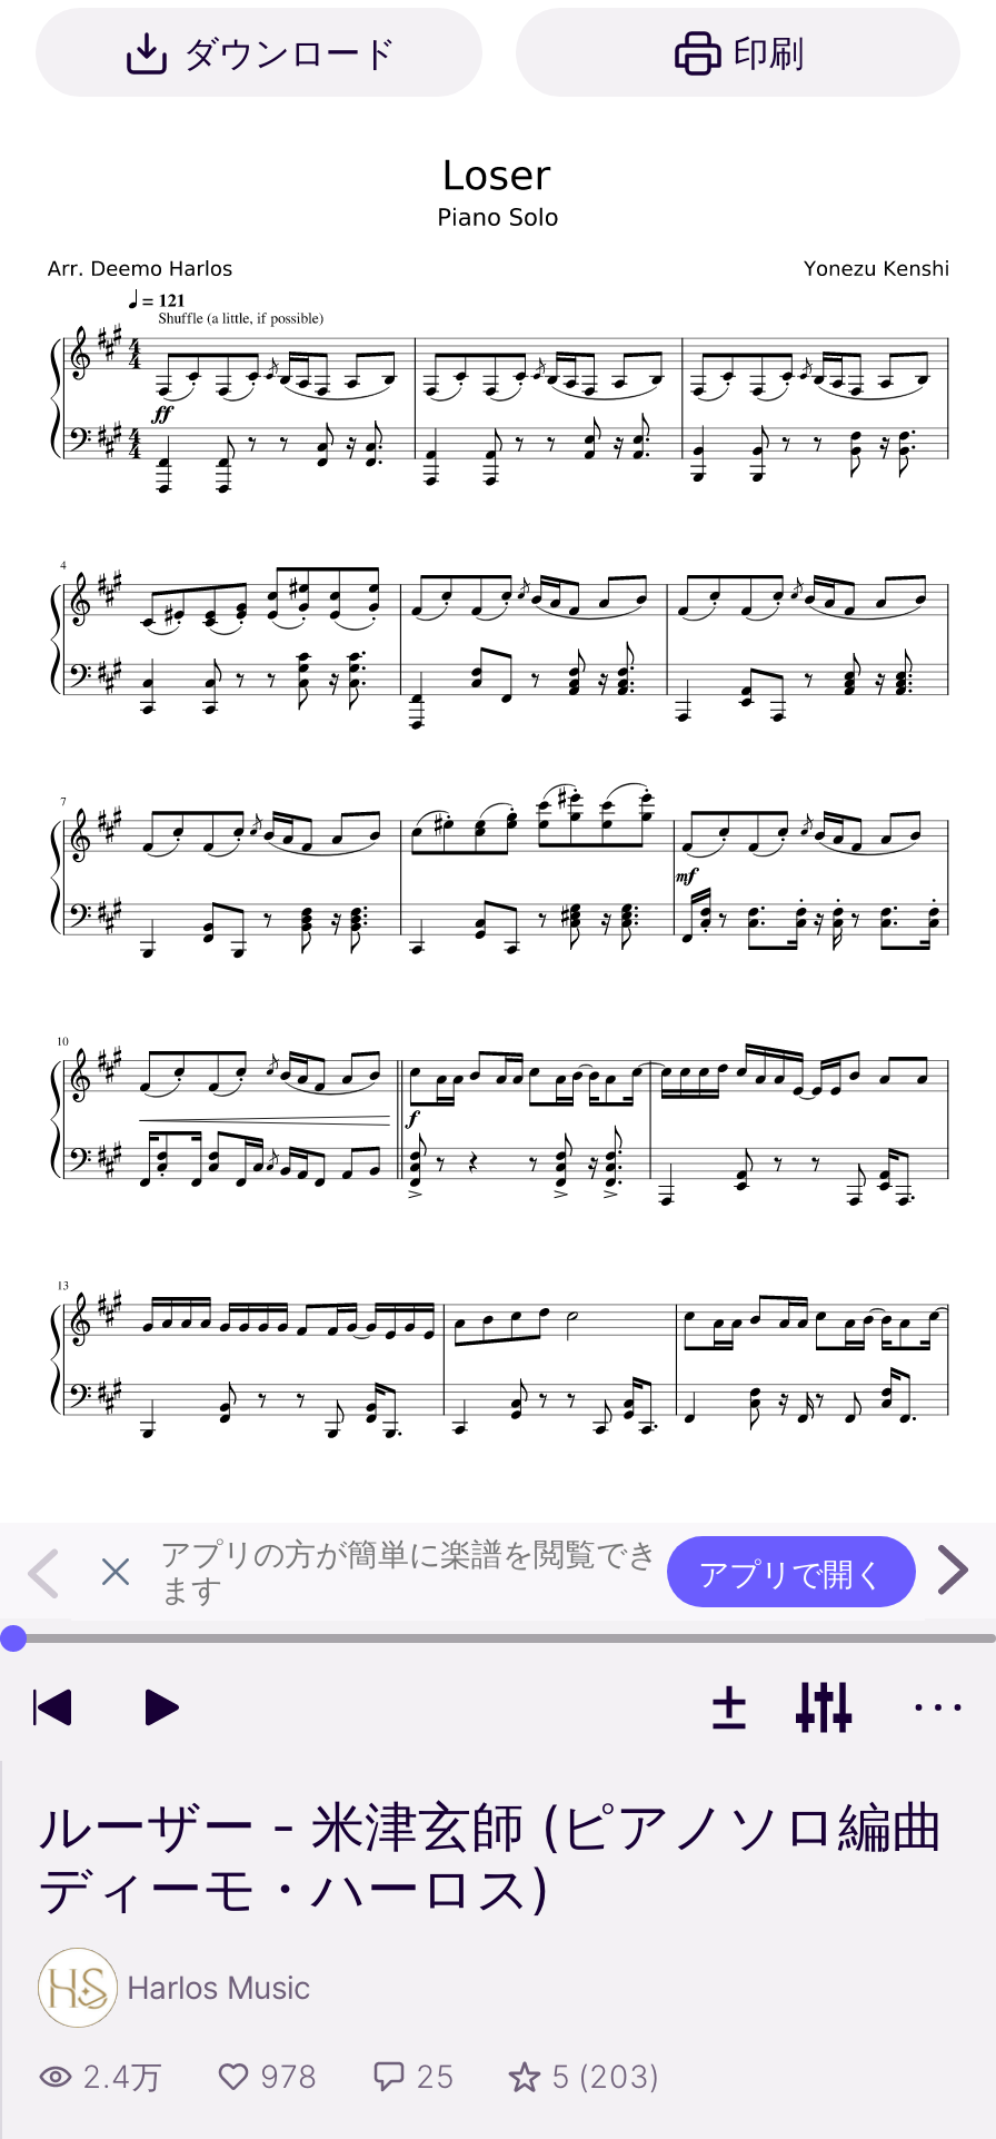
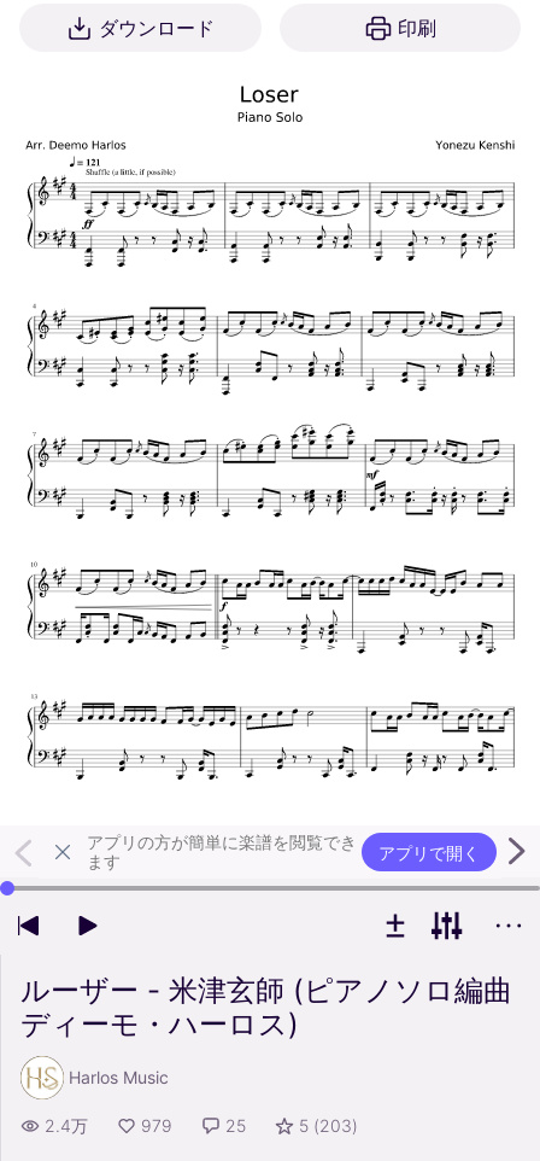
[260,2056,318,2094] 978 -> [141,1115,172,1135] 979

